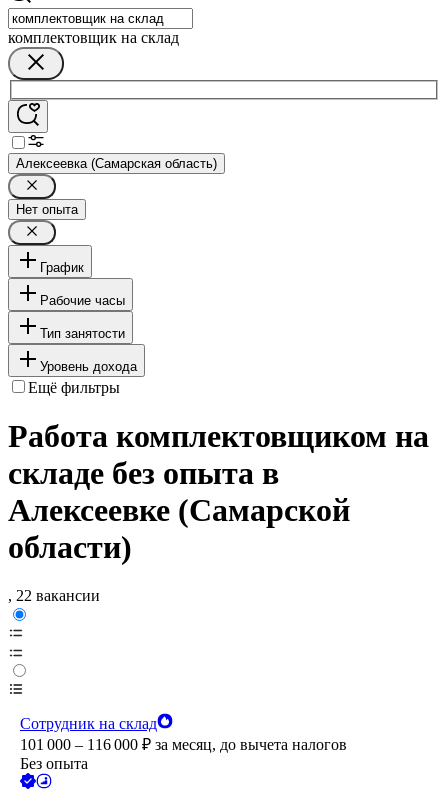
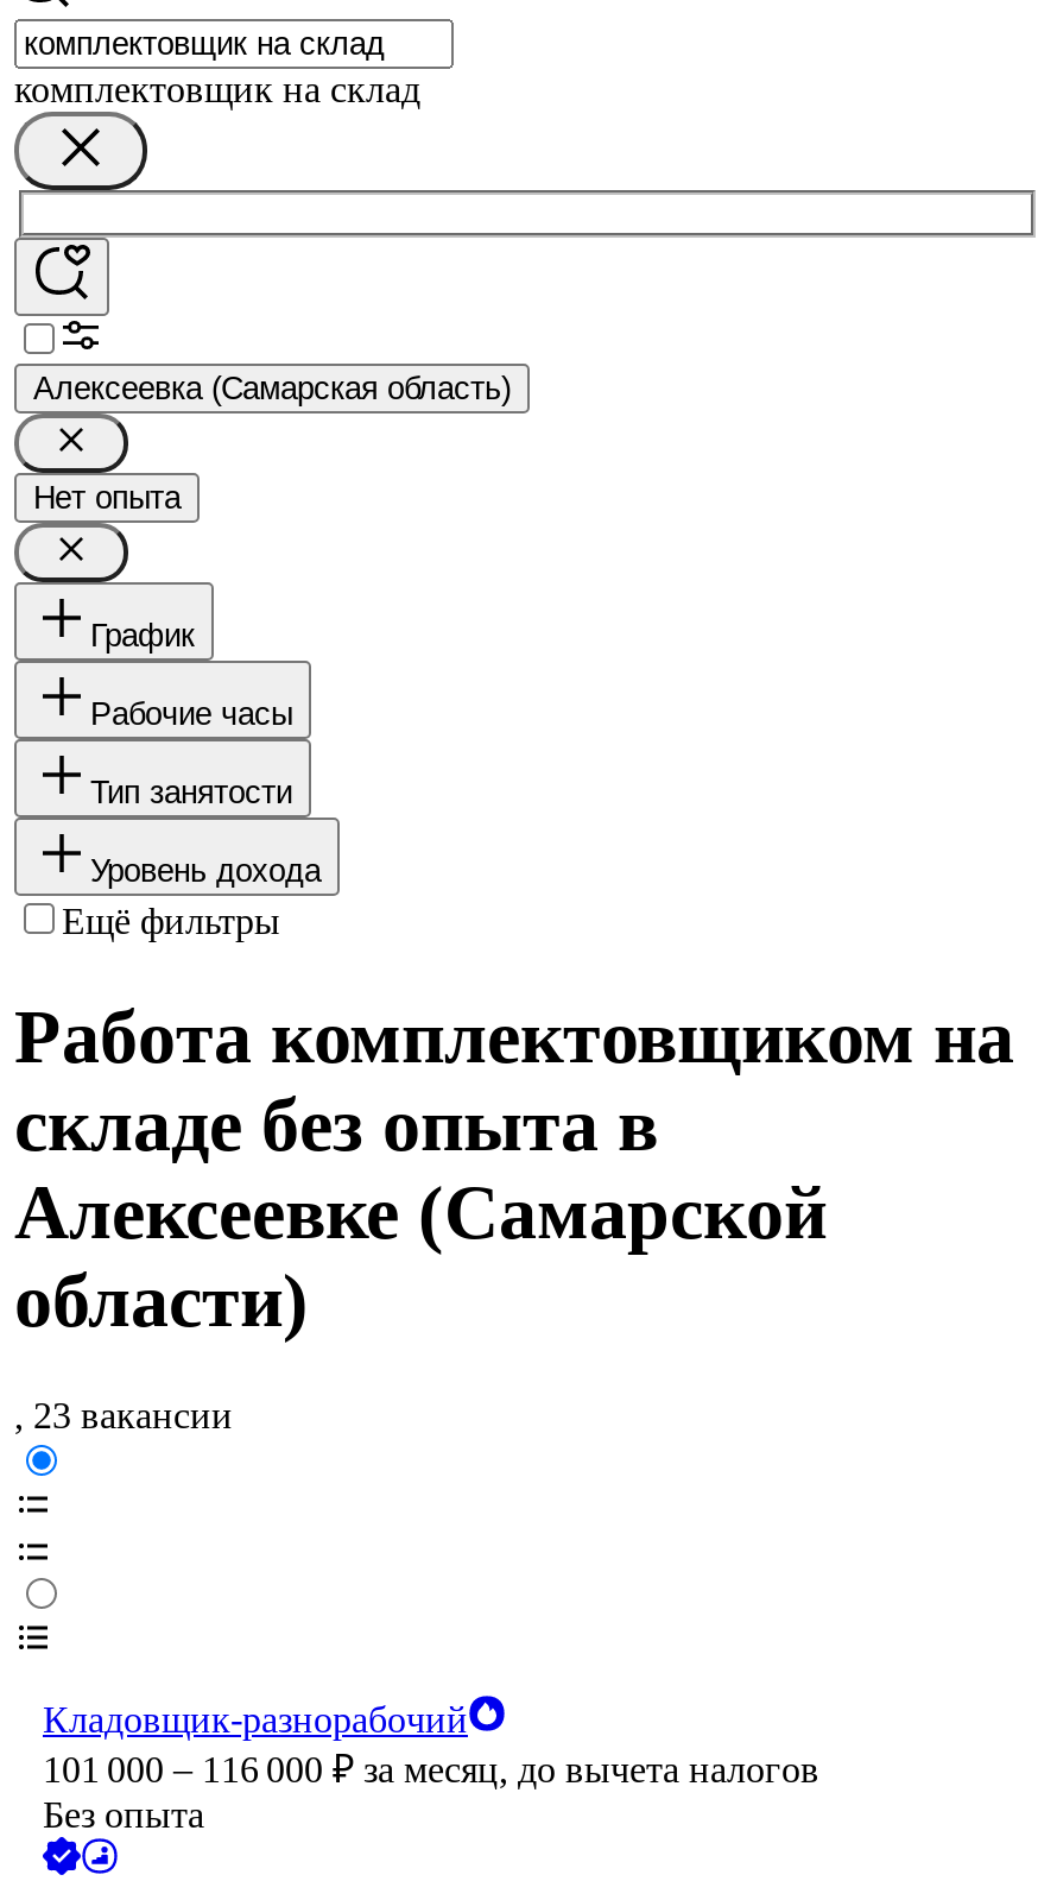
[8,587,100,604] , 22 вакансии -> [14,1396,233,1437] , 23 вакансии
[20,715,157,732] Сотрудник на склад -> [43,1700,468,1741] Кладовщик-разнорабочий

